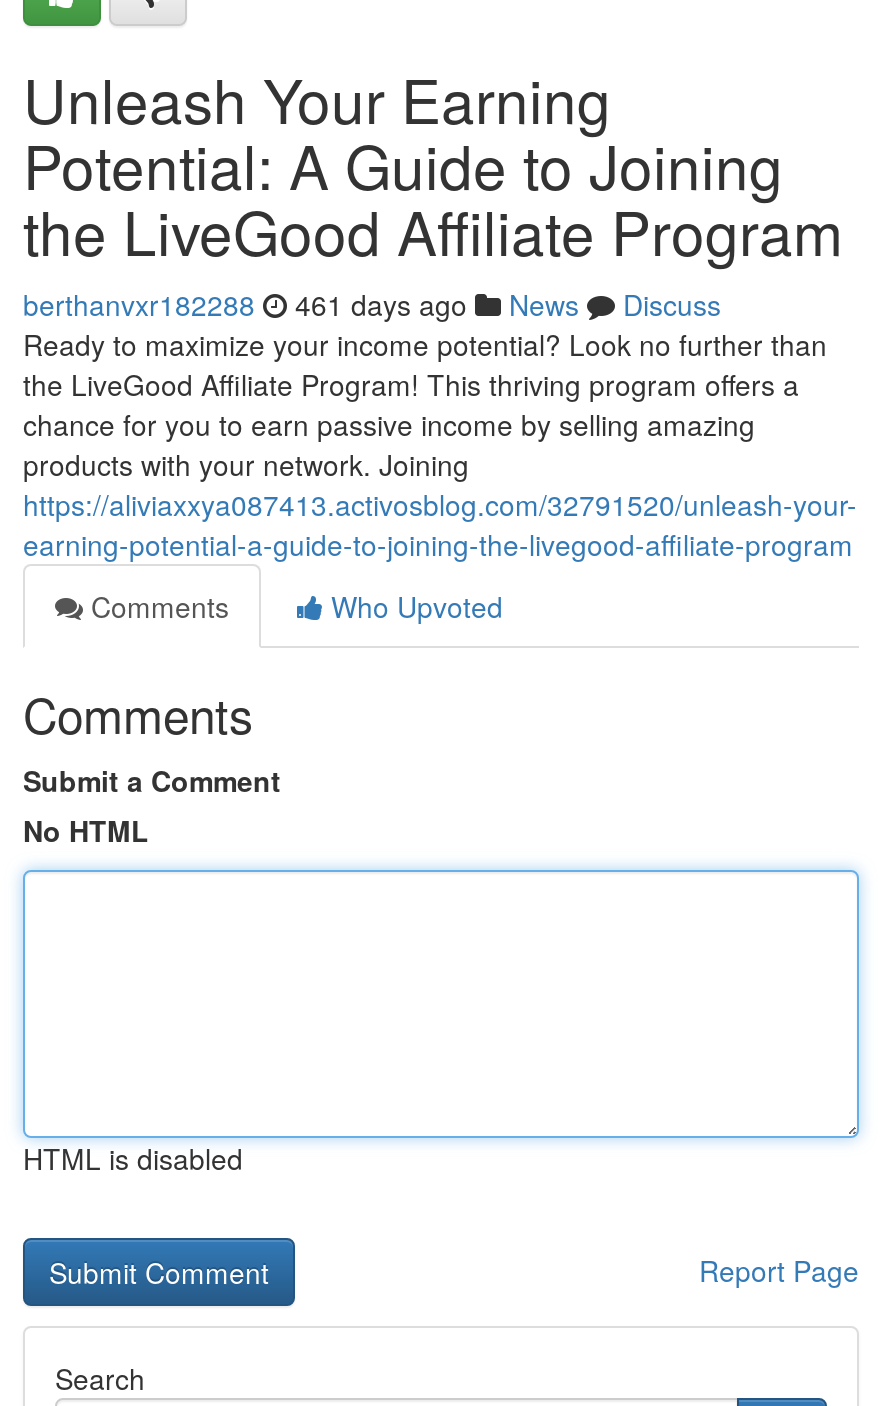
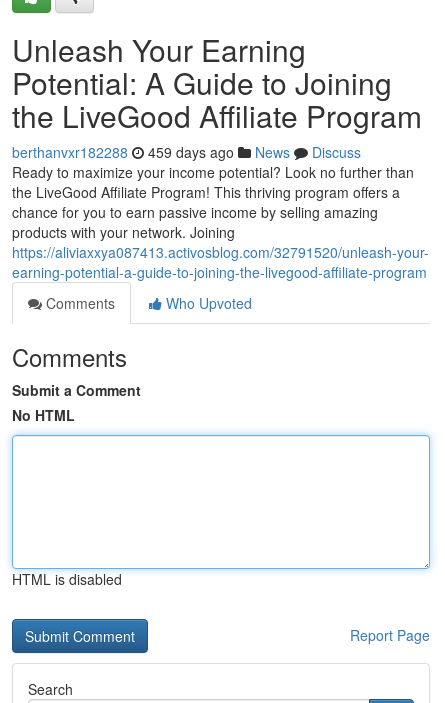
[23,284,721,324] berthanvxr182288 461 days ago News Discuss -> [12,142,361,162] berthanvxr182288 459 days ago News Discuss

